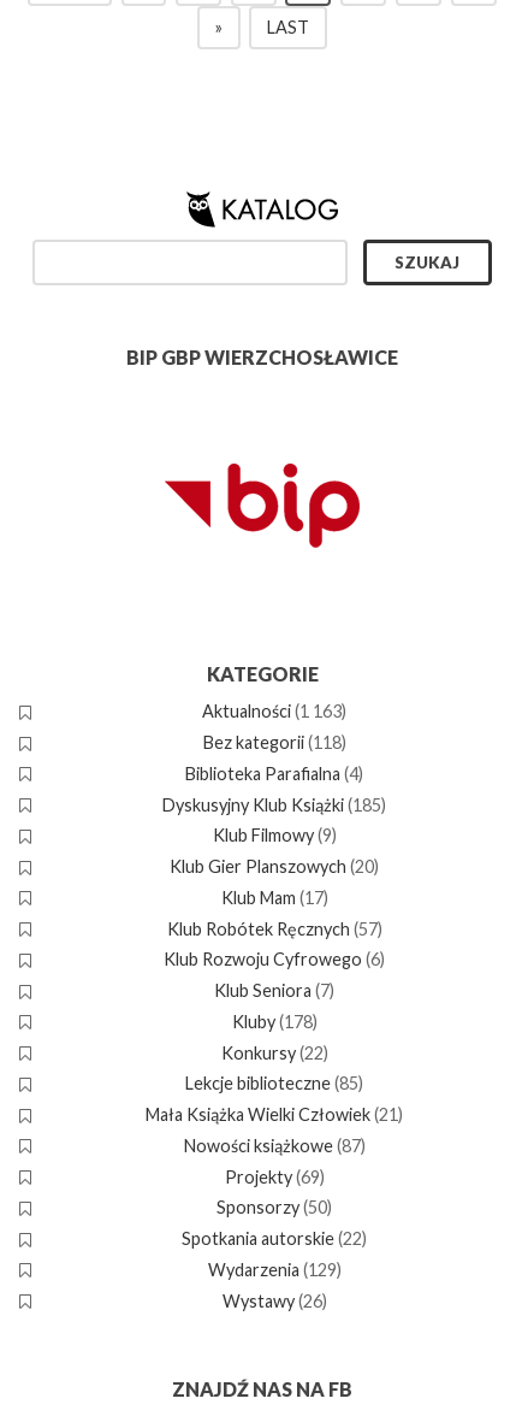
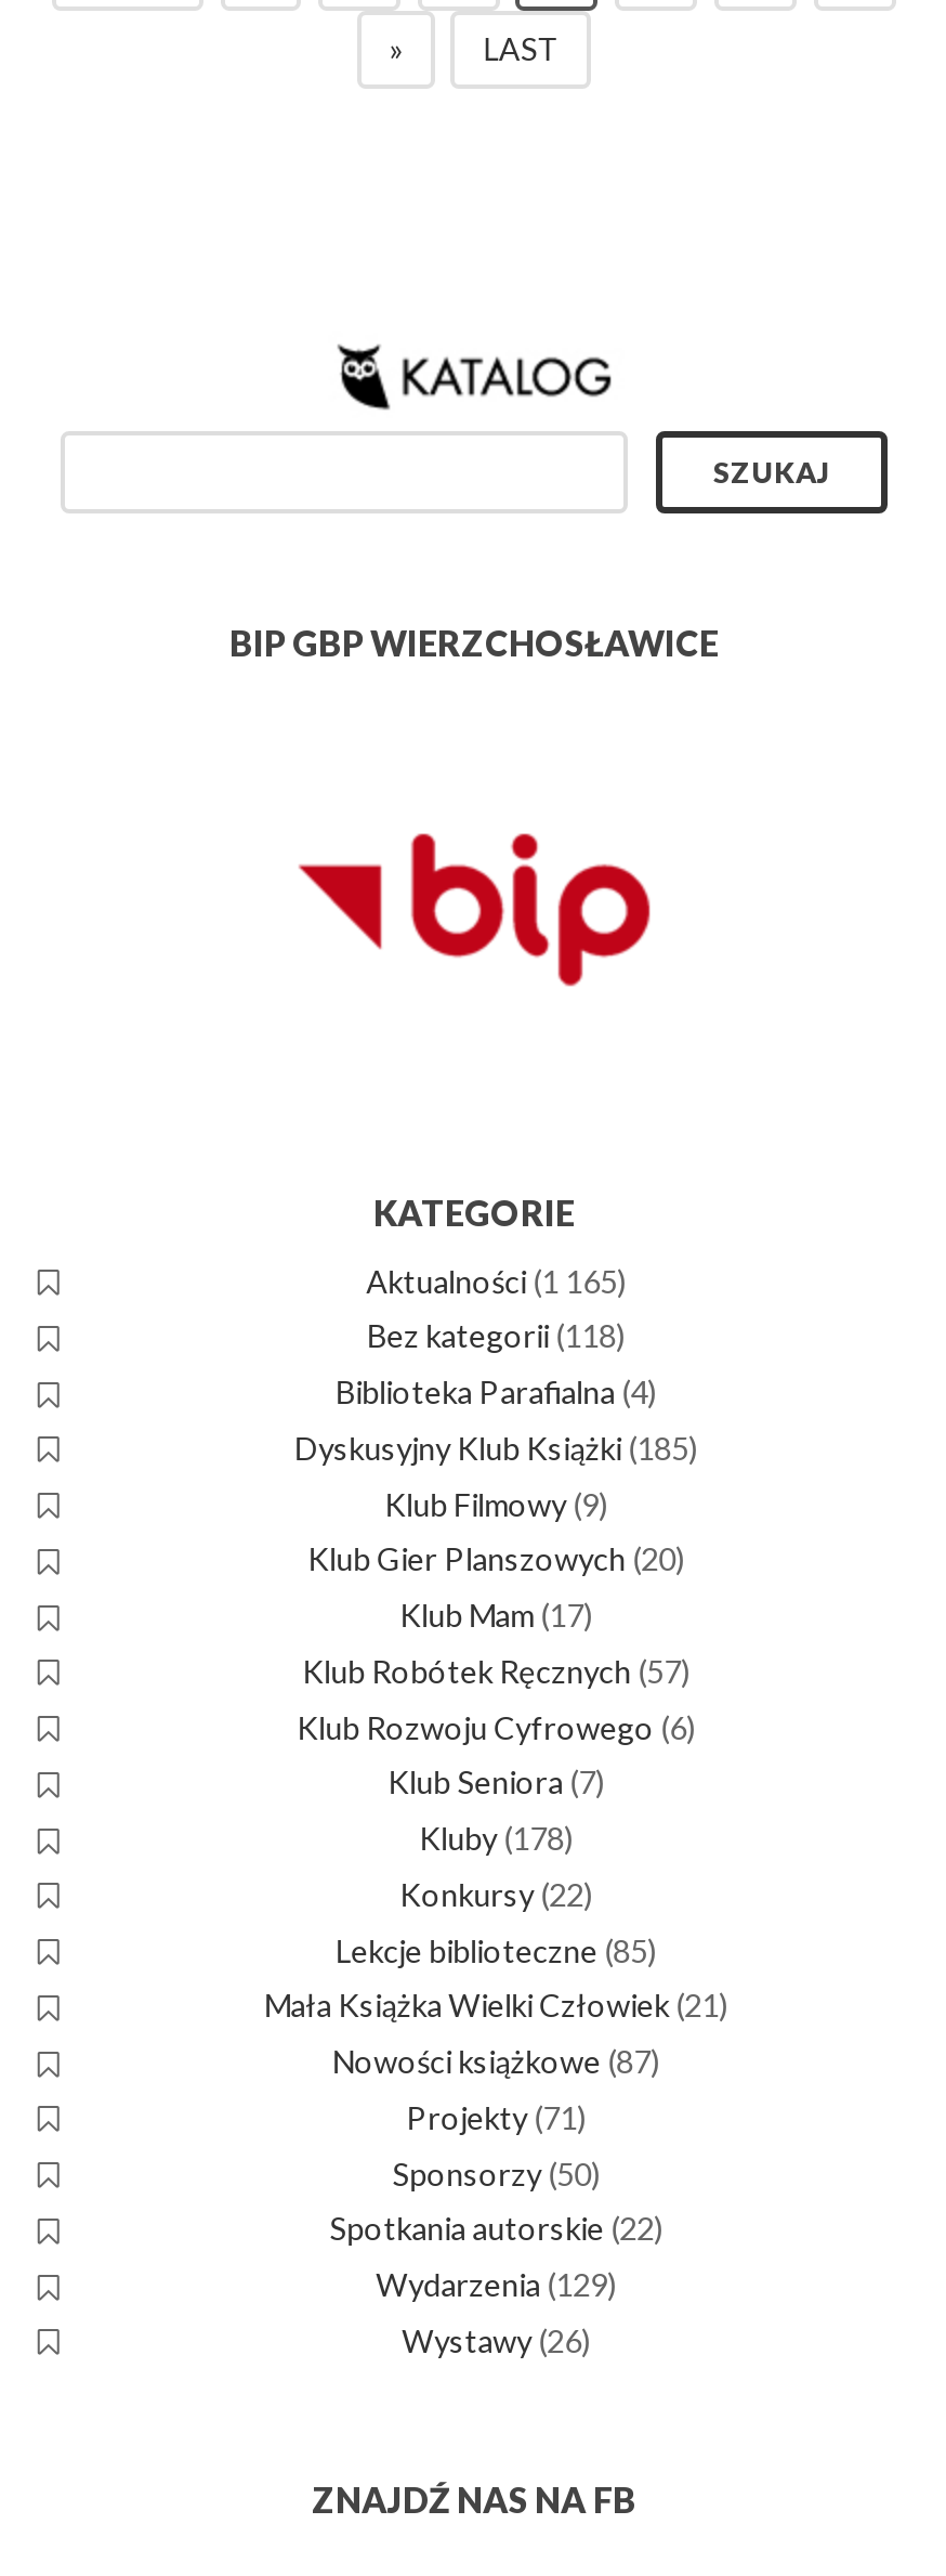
[202,701,347,722] Aktualności (1 163) -> [366,1262,626,1299] Aktualności (1 165)
[224,1166,324,1187] Projekty (69) -> [406,2099,586,2136] Projekty (71)

